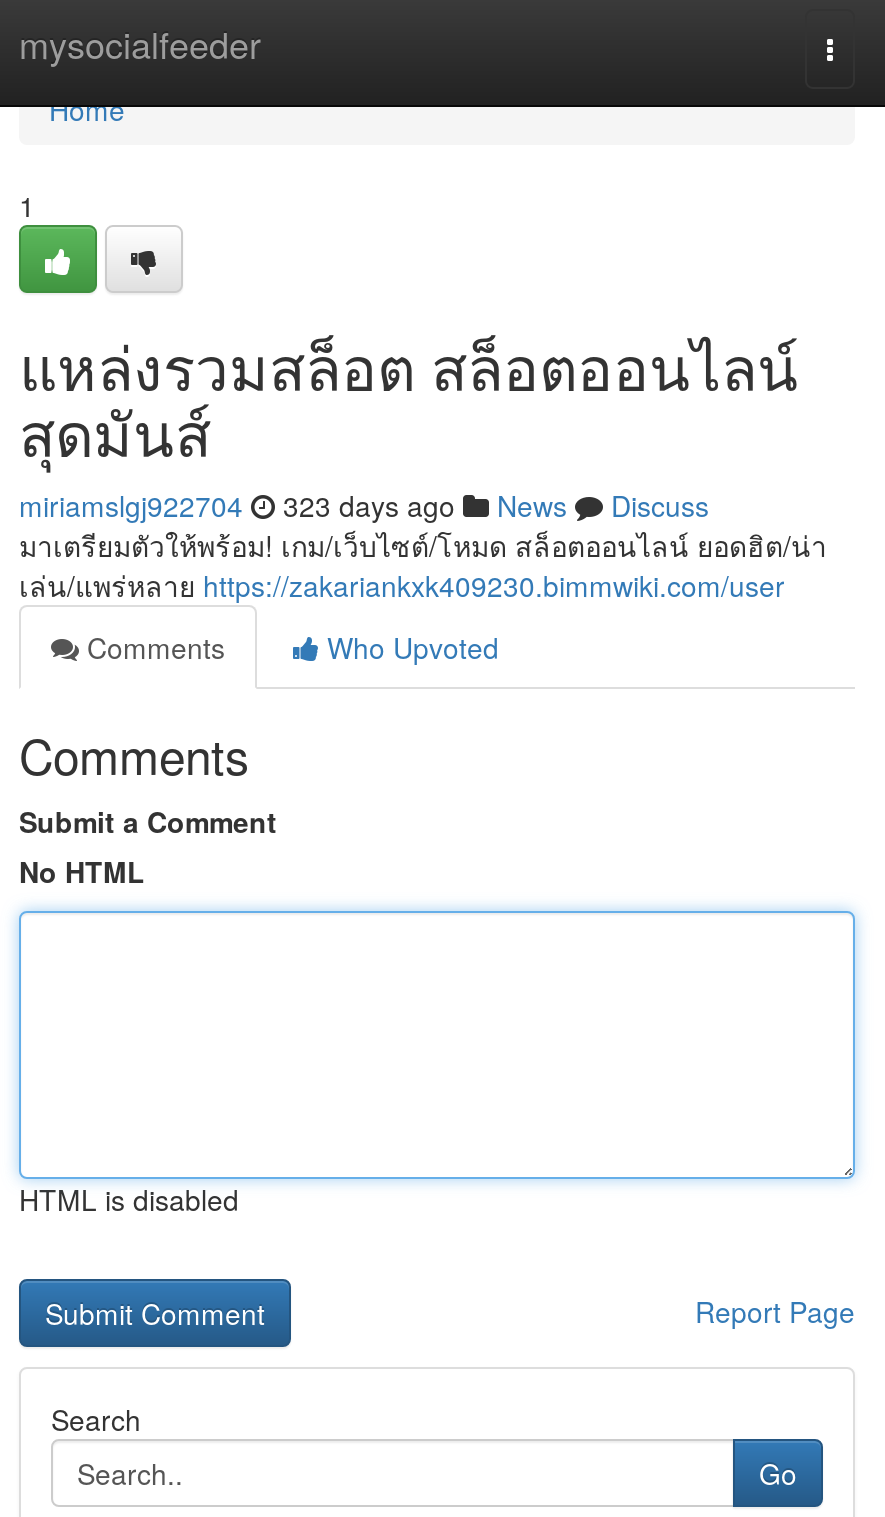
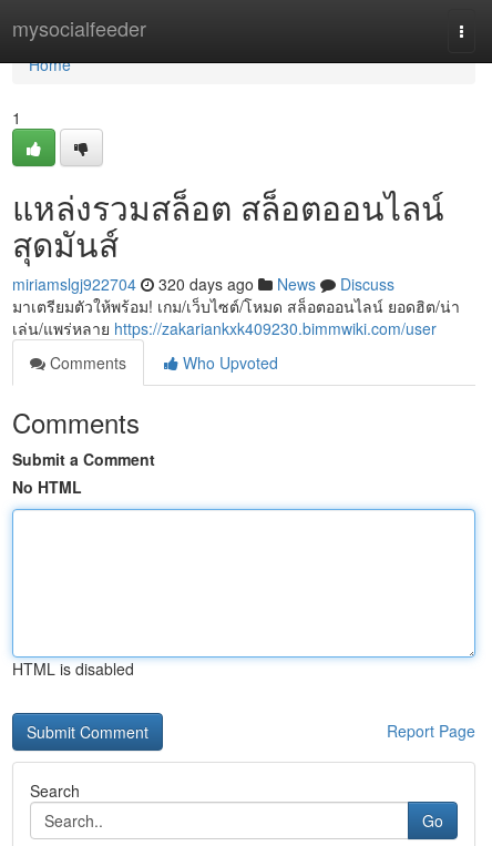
[19,485,709,525] miriamslgj922704 323 days ago News Discuss -> [12,273,394,295] miriamslgj922704 320 days ago News Discuss

